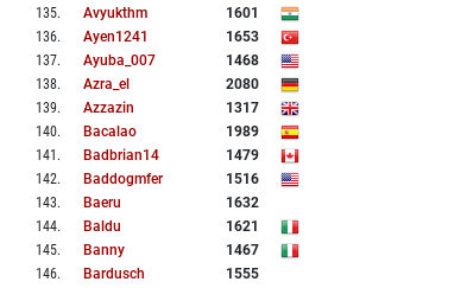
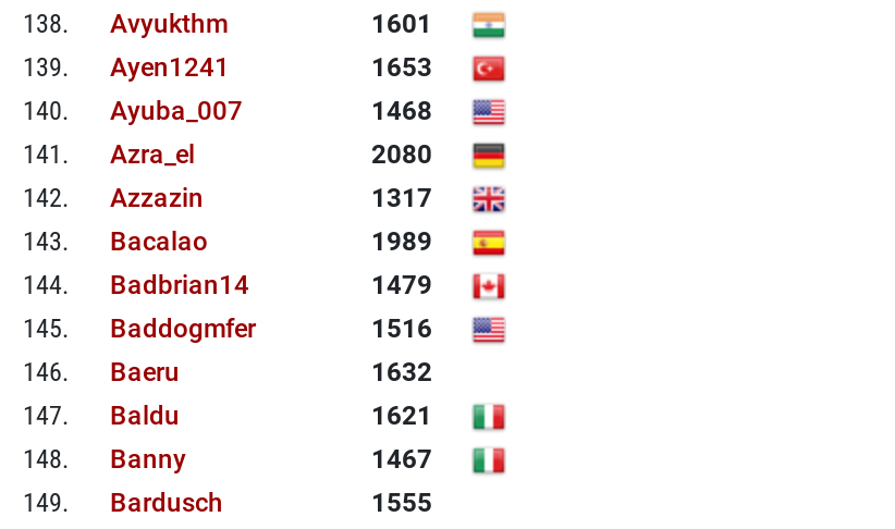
[36,5,147,22] 135. Avyukthm -> [23,9,228,40] 138. Avyukthm
[36,29,149,45] 136. Ayen1241 -> [23,53,230,83] 139. Ayen1241
[36,52,156,69] 137. Ayuba_007 -> [23,96,243,127] 140. Ayuba_007
[36,76,130,93] 138. Azra_el -> [23,140,195,170] 141. Azra_el
[36,100,134,116] 139. Azzazin -> [23,183,204,214] 142. Azzazin
[36,123,137,140] 140. Bacalao -> [23,227,208,257] 143. Bacalao
[36,147,159,164] 141. Badbrian14 -> [23,270,249,301] 144. Badbrian14
[36,171,163,187] 142. Baddogmfer -> [23,314,256,344] 145. Baddogmfer
[36,195,121,211] 143. Baeru -> [23,357,180,388] 146. Baeru
[36,218,121,235] 144. Baldu -> [23,401,180,431] 147. Baldu
[36,242,125,259] 145. Banny -> [23,445,186,475] 148. Banny
[36,266,145,282] 146. Bardusch -> [23,488,223,519] 149. Bardusch

